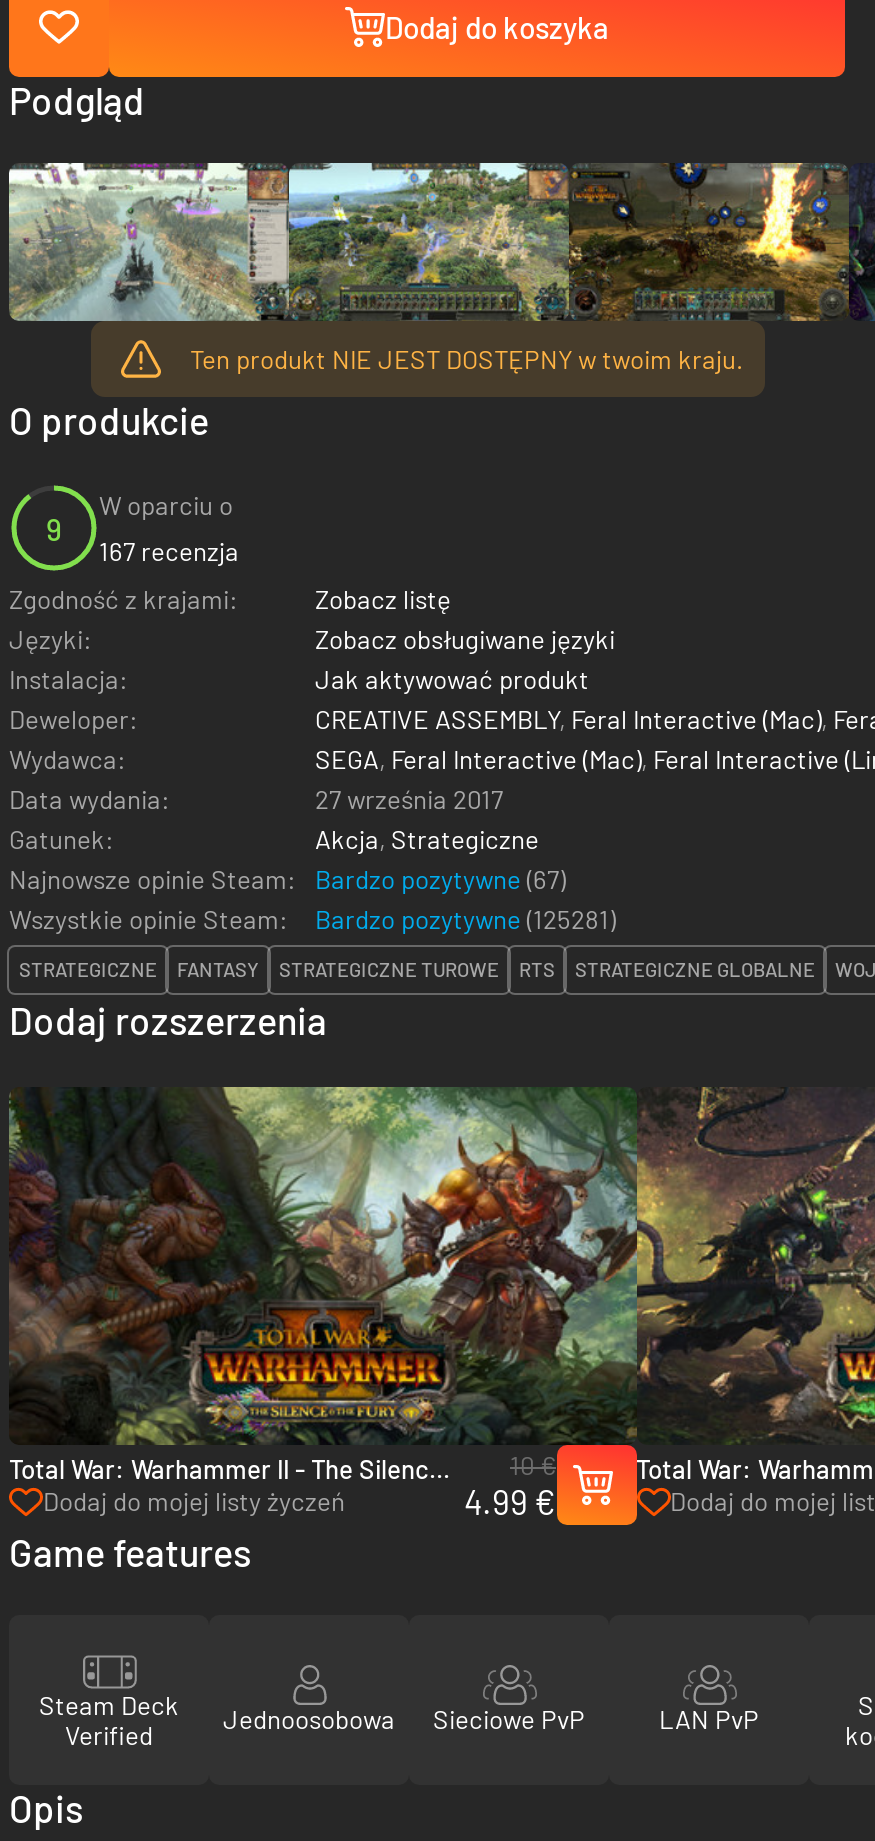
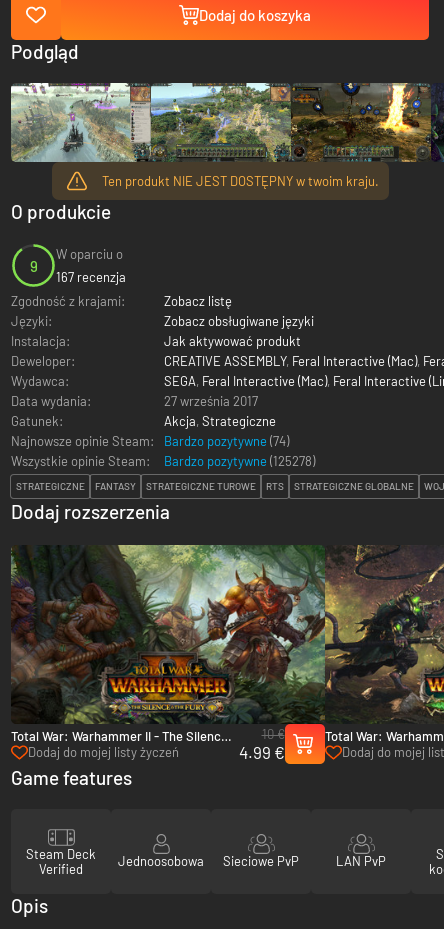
[315,862,565,894] Bardzo pozytywne (67) -> [164,432,289,448] Bardzo pozytywne (74)
[315,902,615,934] Bardzo pozytywne (125281) -> [164,452,315,468] Bardzo pozytywne (125278)

